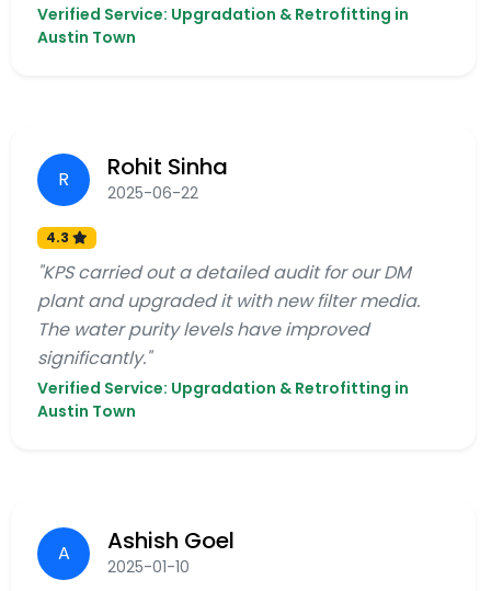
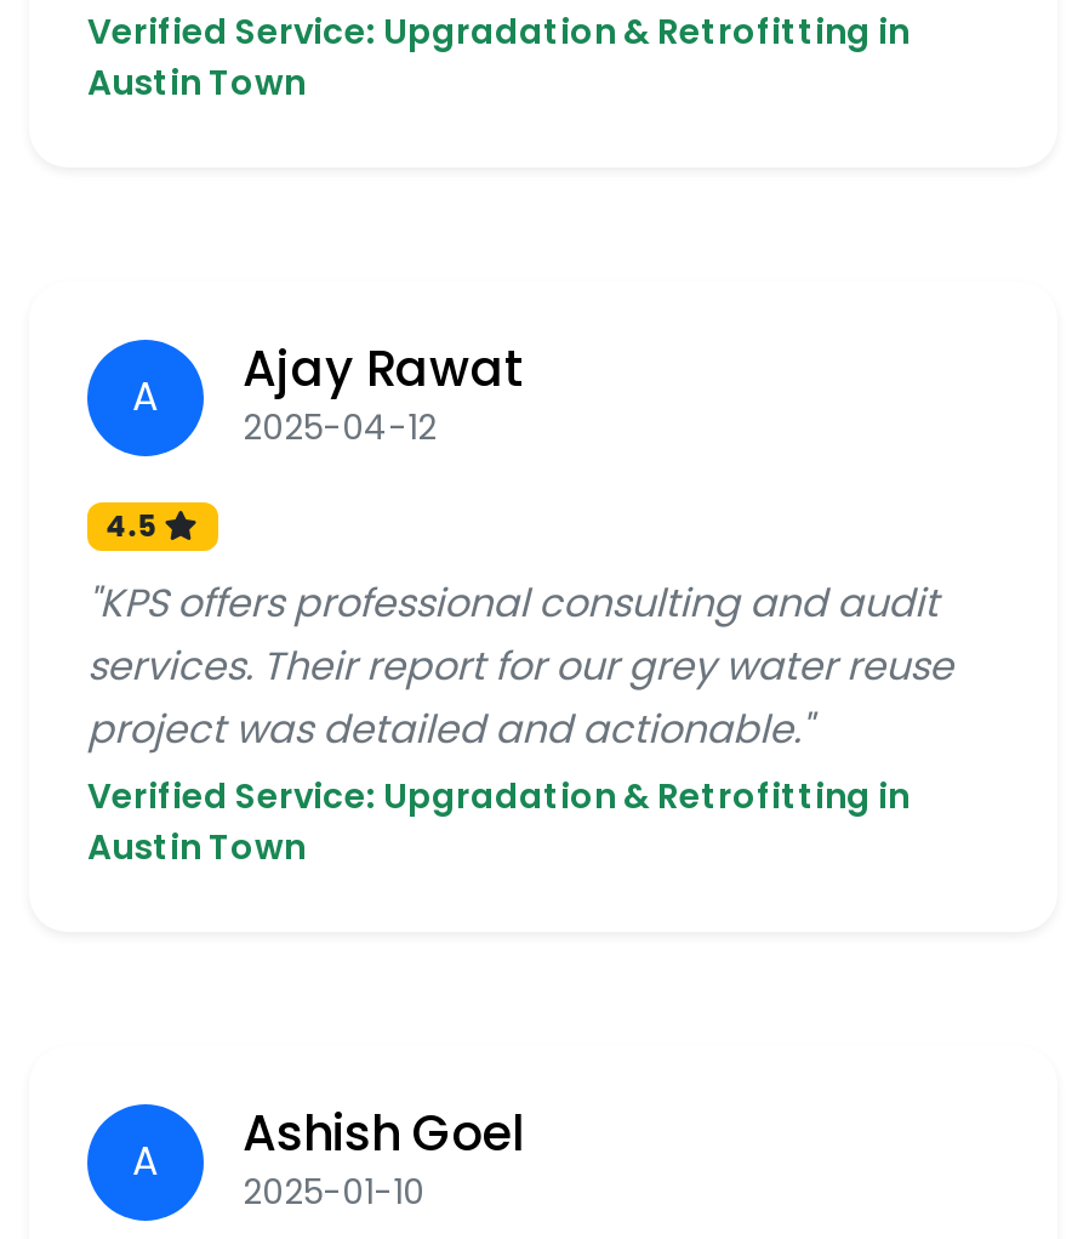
[58,151,228,204] R | Rohit Sinha | 2025-06-22 -> [132,335,524,451] A | Ajay Rawat | 2025-04-12
[46,228,72,247] 4.3 -> [106,505,164,546] 4.5
[37,260,420,371] "KPS carried out a detailed audit for our DM | plant and upgraded it with new filter media. | The water purity levels have improved | significantly." -> [87,575,953,757] "KPS offers professional consulting and audit | services. Their report for our grey water reuse | project was detailed and actionable."

